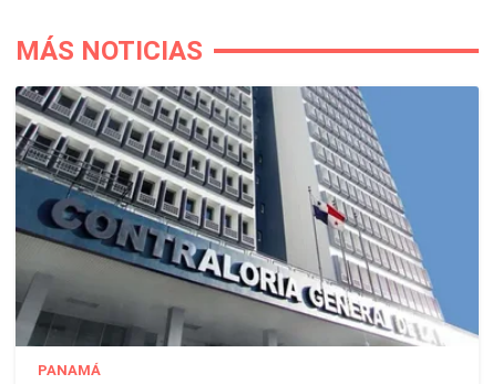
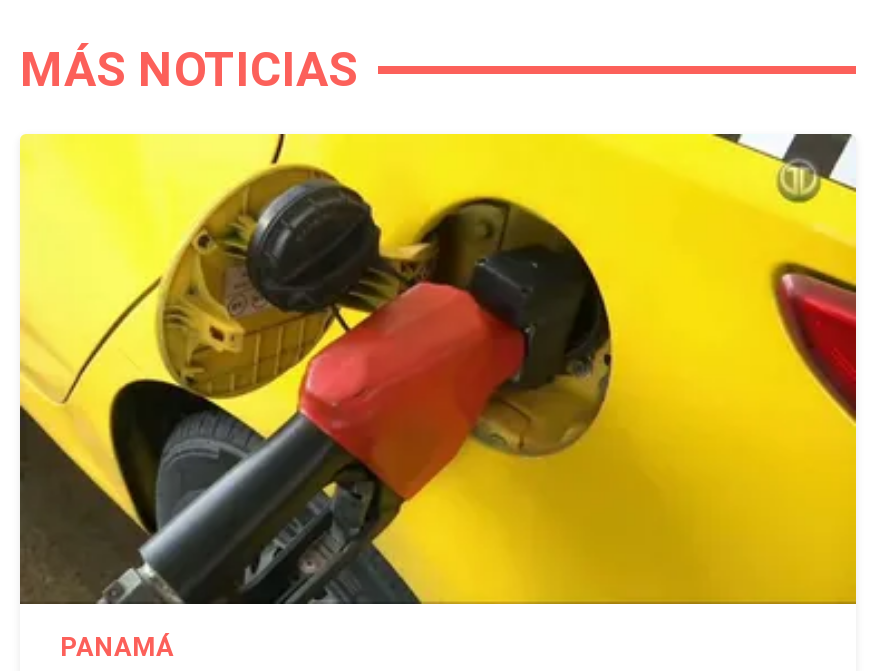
[14,85,480,347] [image] -> [18,132,858,606] [image]

